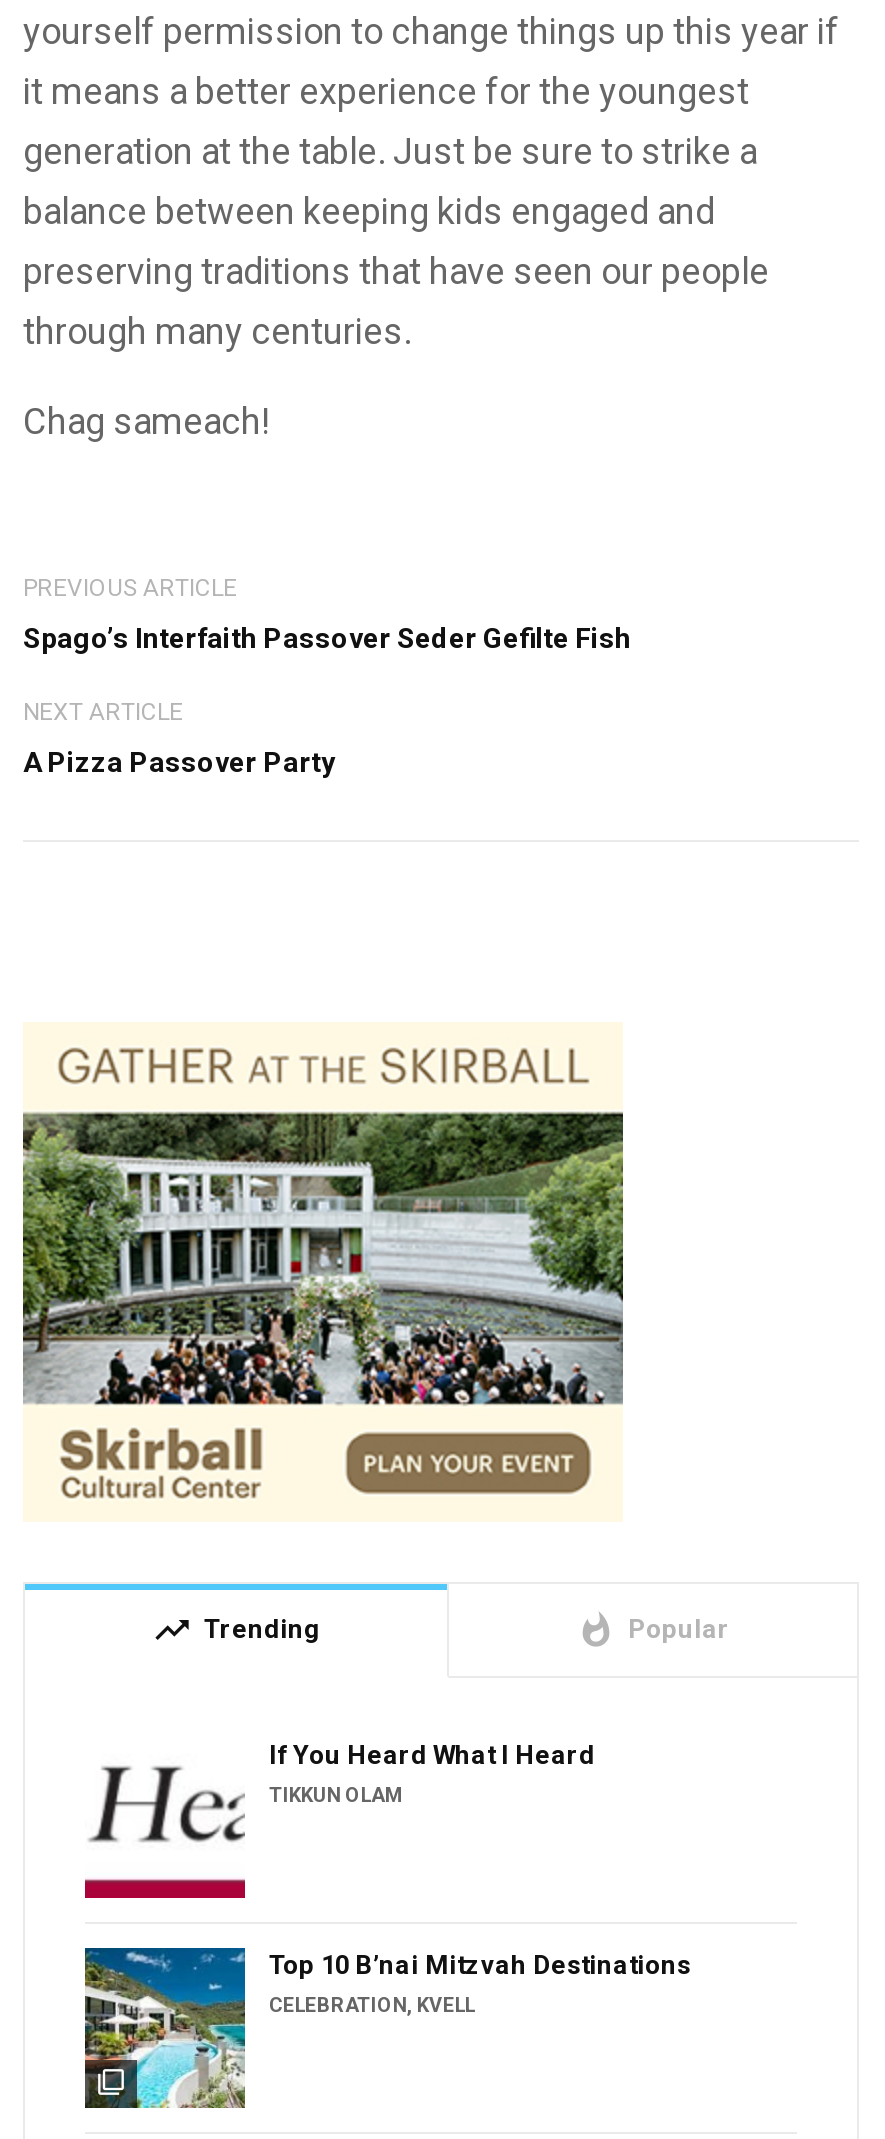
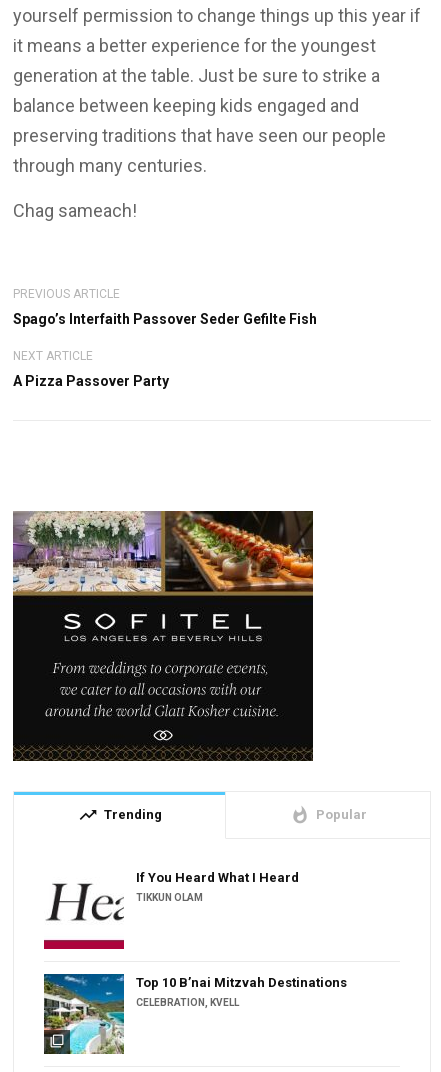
[21,1022,625,1522] [image] -> [12,510,314,762] [image]

